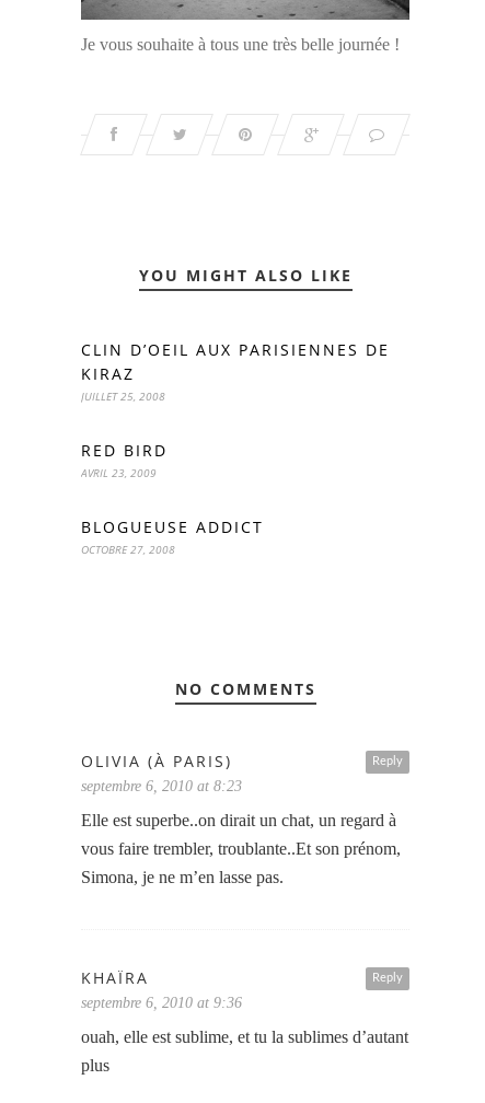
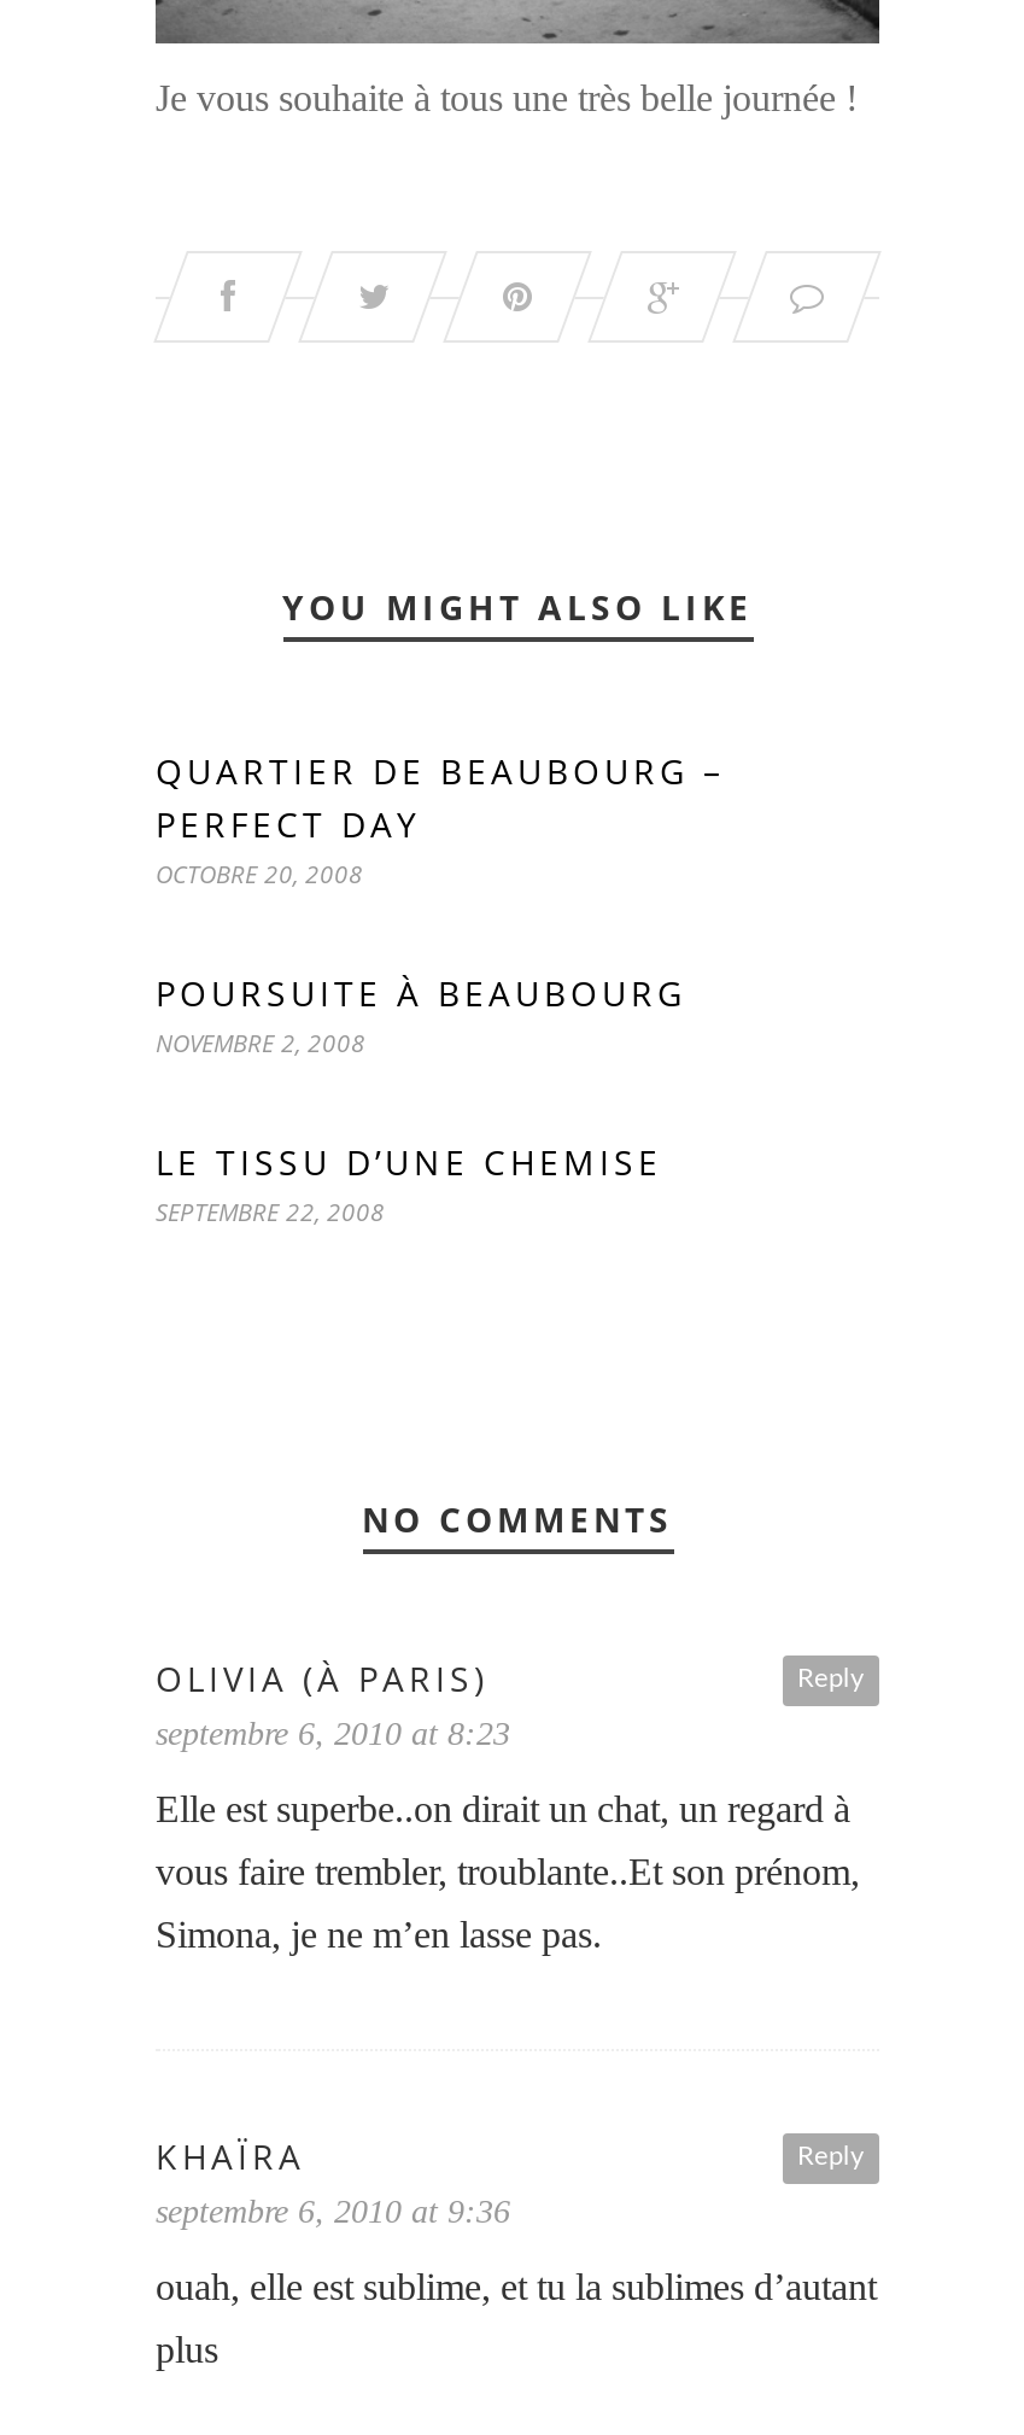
[81,340,390,404] CLIN D’OEIL AUX PARISIENNES DE | KIRAZ | JUILLET 25, 2008 -> [156,749,725,891] QUARTIER DE BEAUBOURG – | PERFECT DAY | OCTOBRE 20, 2008
[81,440,168,481] RED BIRD | AVRIL 23, 2009 -> [156,971,686,1060] POURSUITE À BEAUBOURG | NOVEMBRE 2, 2008
[81,517,264,557] BLOGUEUSE ADDICT | OCTOBRE 27, 2008 -> [156,1140,662,1229] LE TISSU D’UNE CHEMISE | SEPTEMBRE 22, 2008

